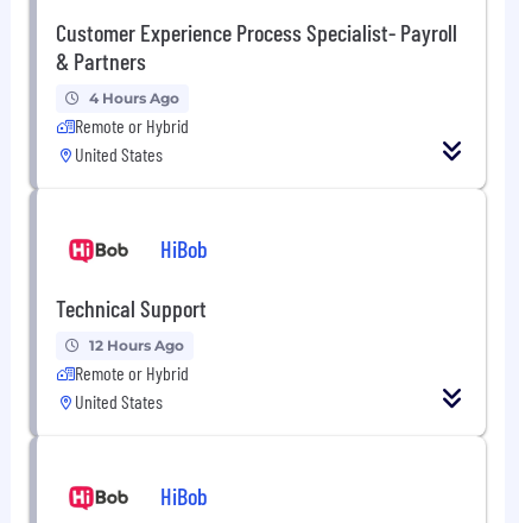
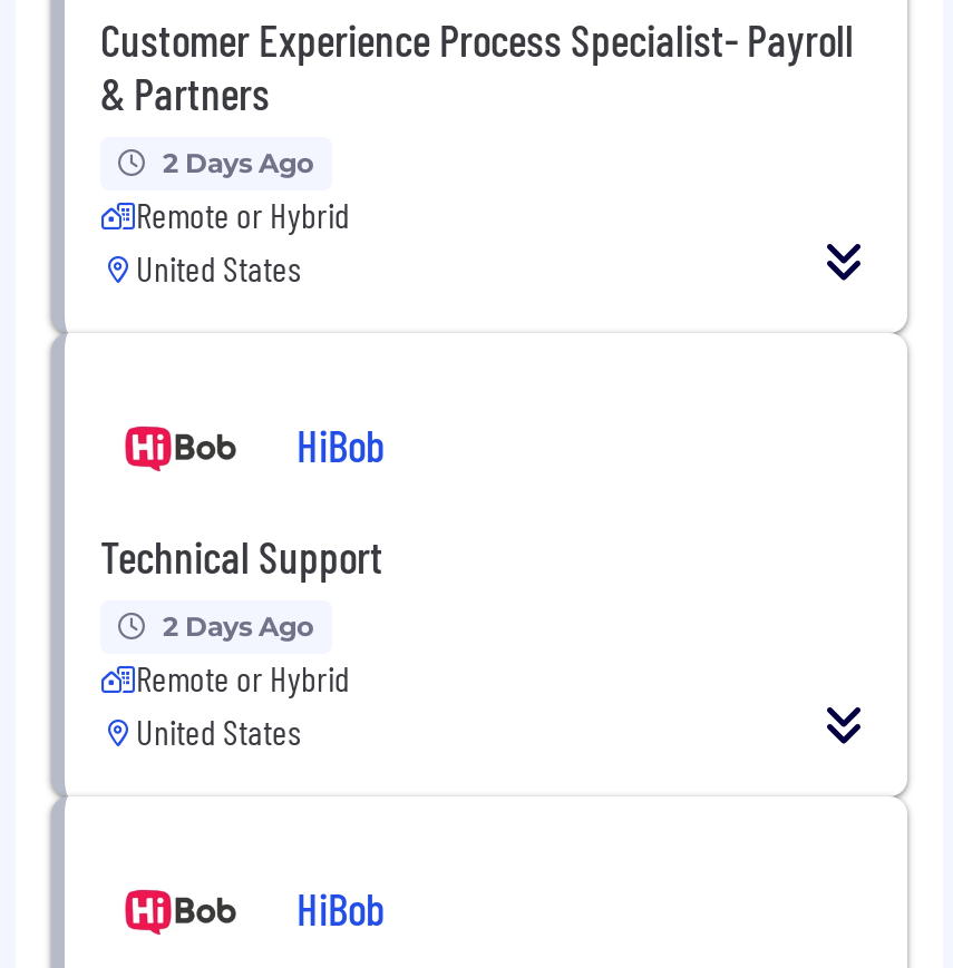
[89,89,179,107] 4 Hours Ago -> [163,145,314,178] 2 Days Ago
[89,336,184,354] 12 Hours Ago -> [163,608,314,642] 2 Days Ago

